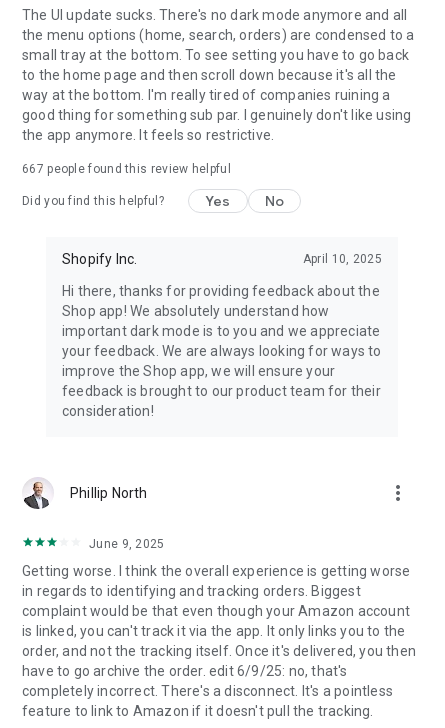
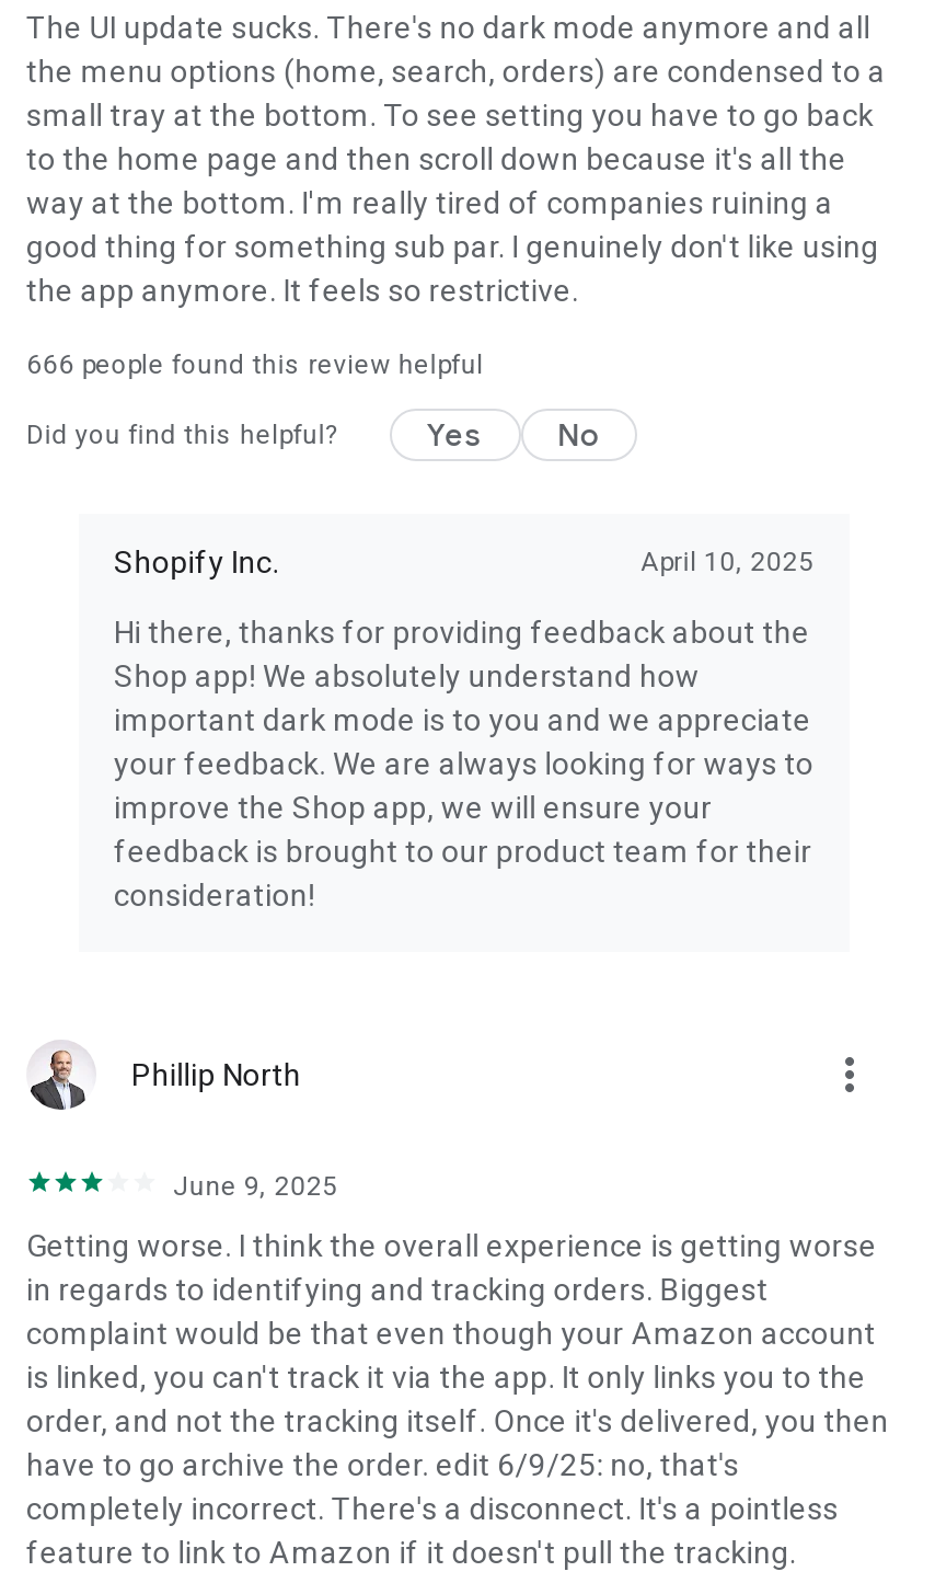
[22,162,231,176] 667 people found this review helpful -> [26,349,483,380] 666 people found this review helpful

